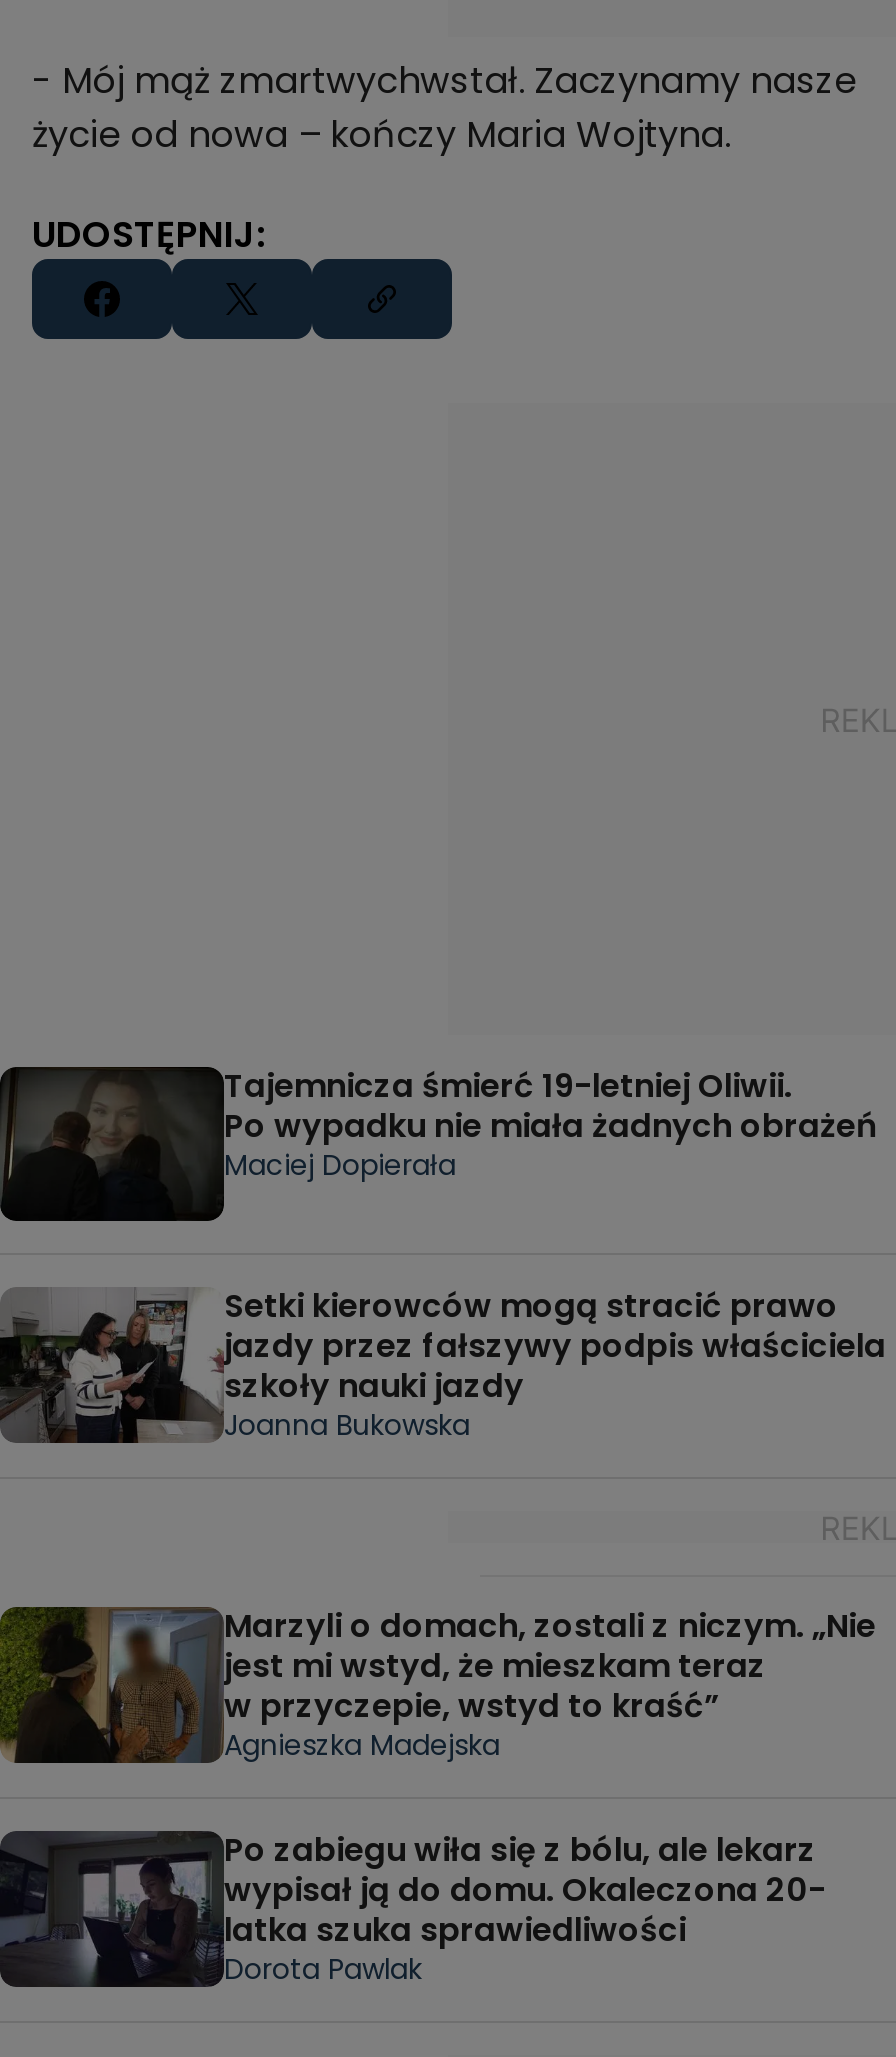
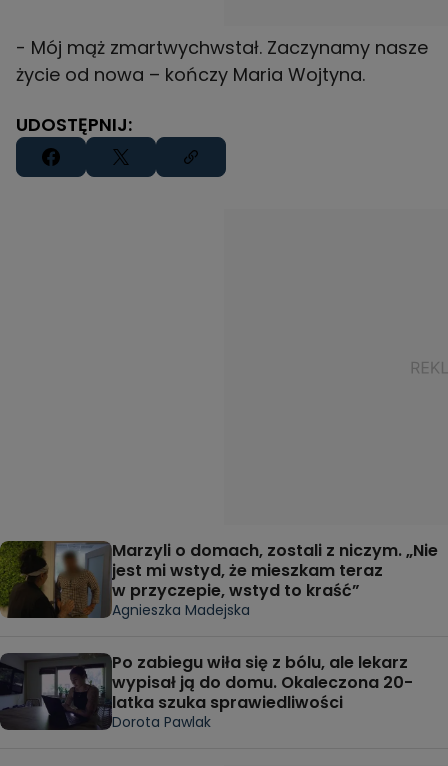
[6,1063,886,1446] [image] | Tajemnicza śmierć 19-letniej Oliwii. | Po wypadku nie miała żadnych obrażeń | Maciej Dopierała | Setki kierowców mogą stracić prawo | jazdy przez fałszywy podpis właściciela | szkoły nauki jazdy | Joanna Bukowska -> none
[6,1293,196,1445] [image] -> none

